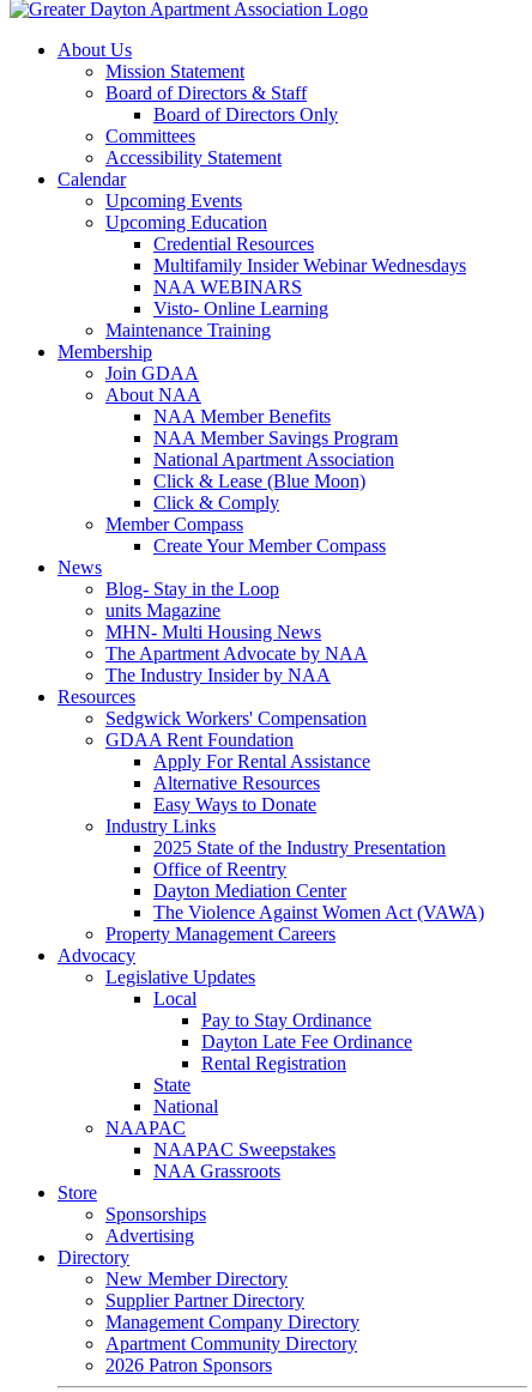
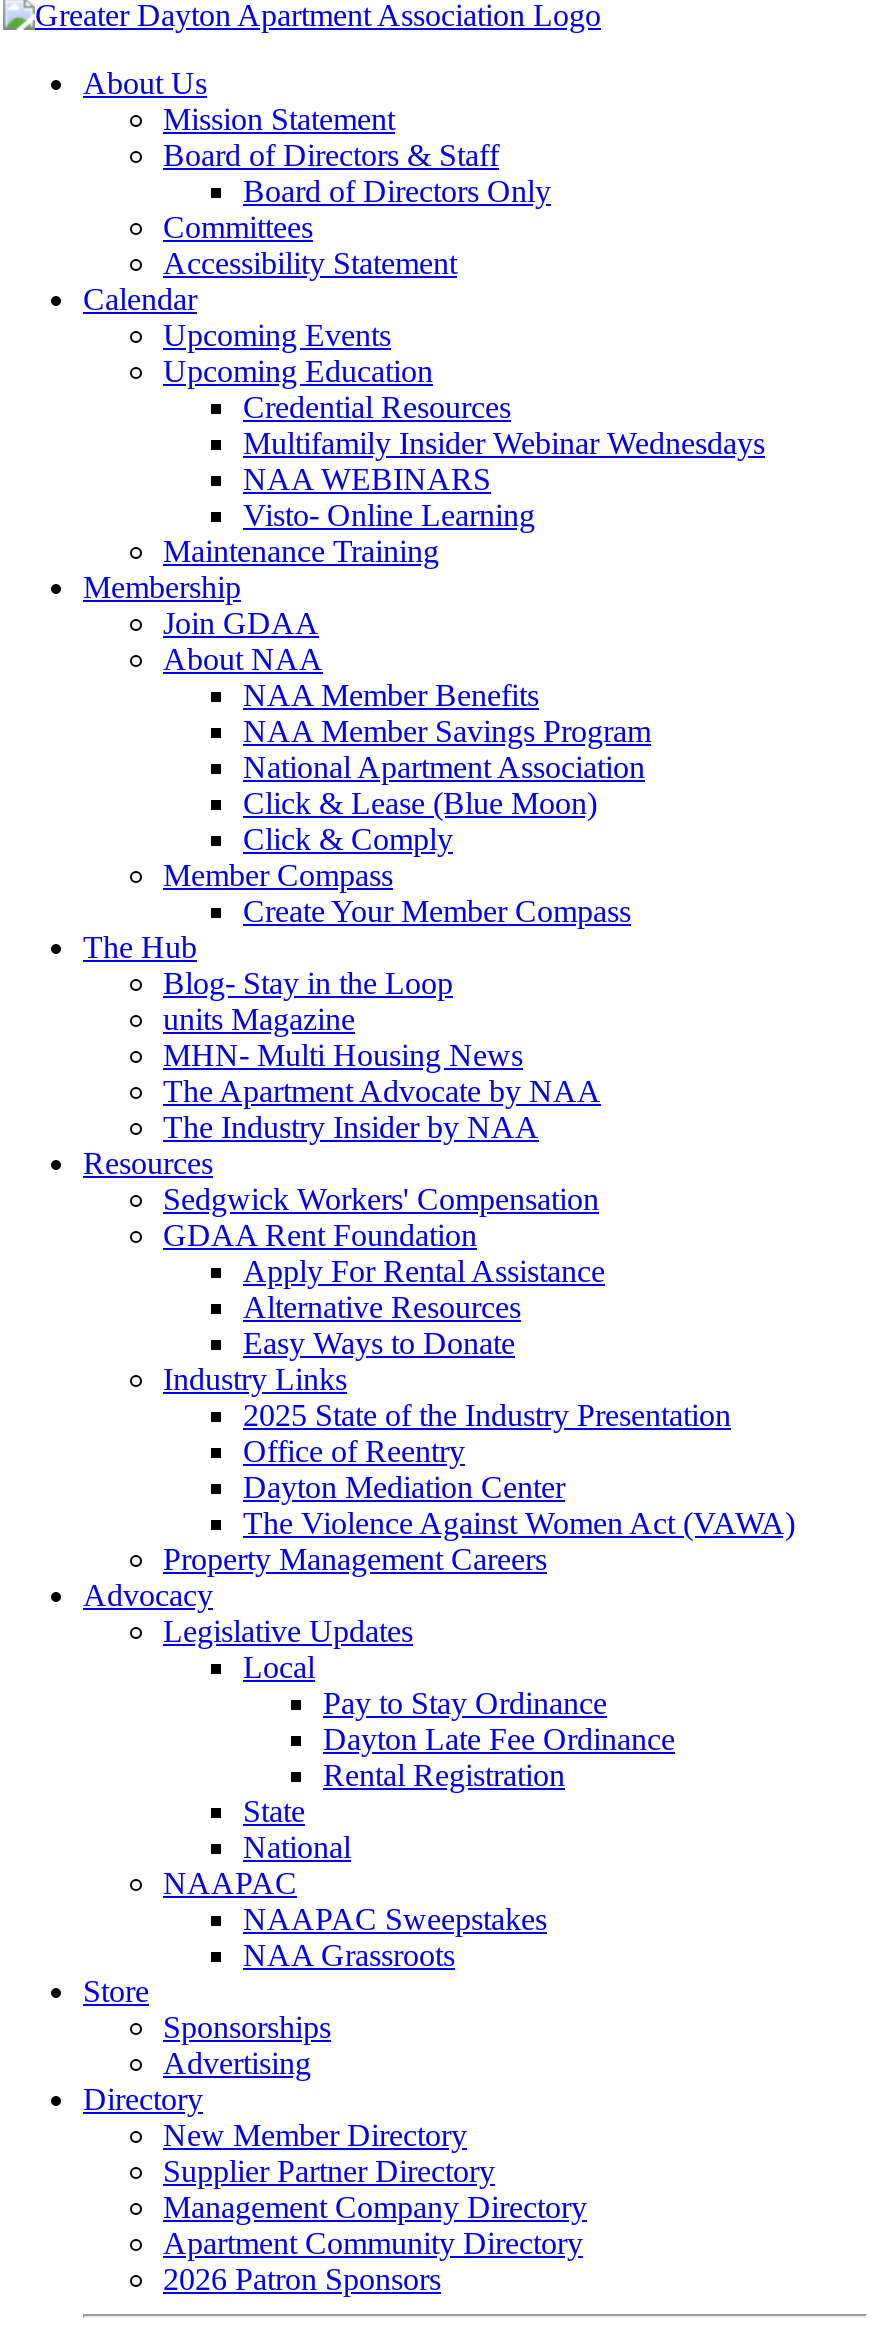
[58,557,102,577] News -> [83,930,197,964] The Hub

